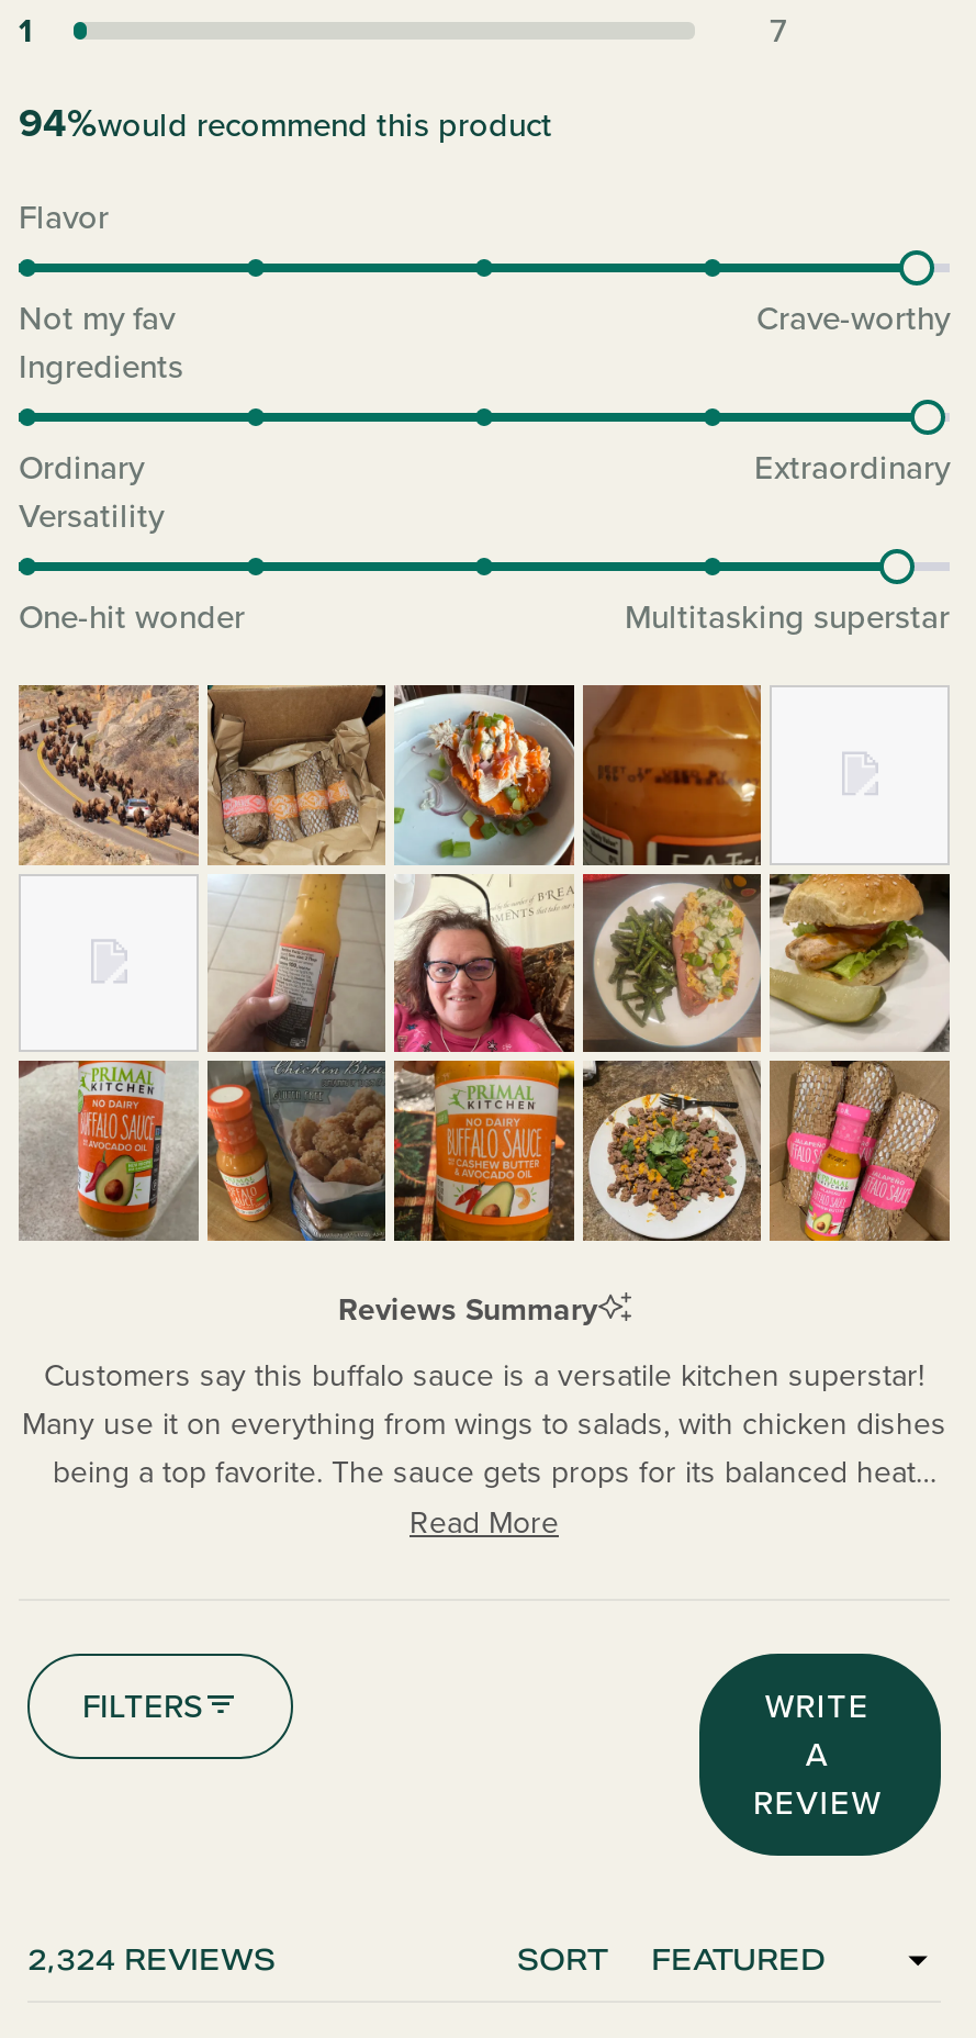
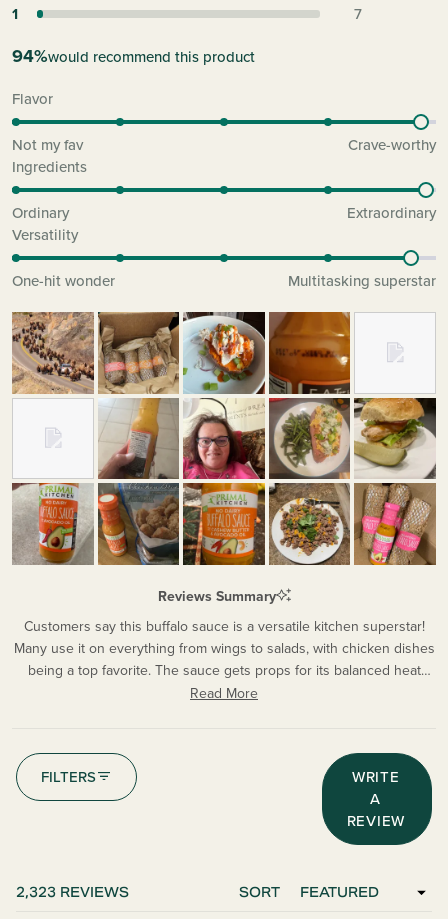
[27,1941,276,1978] 2,324 REVIEWS -> [16,884,129,901] 2,323 REVIEWS

